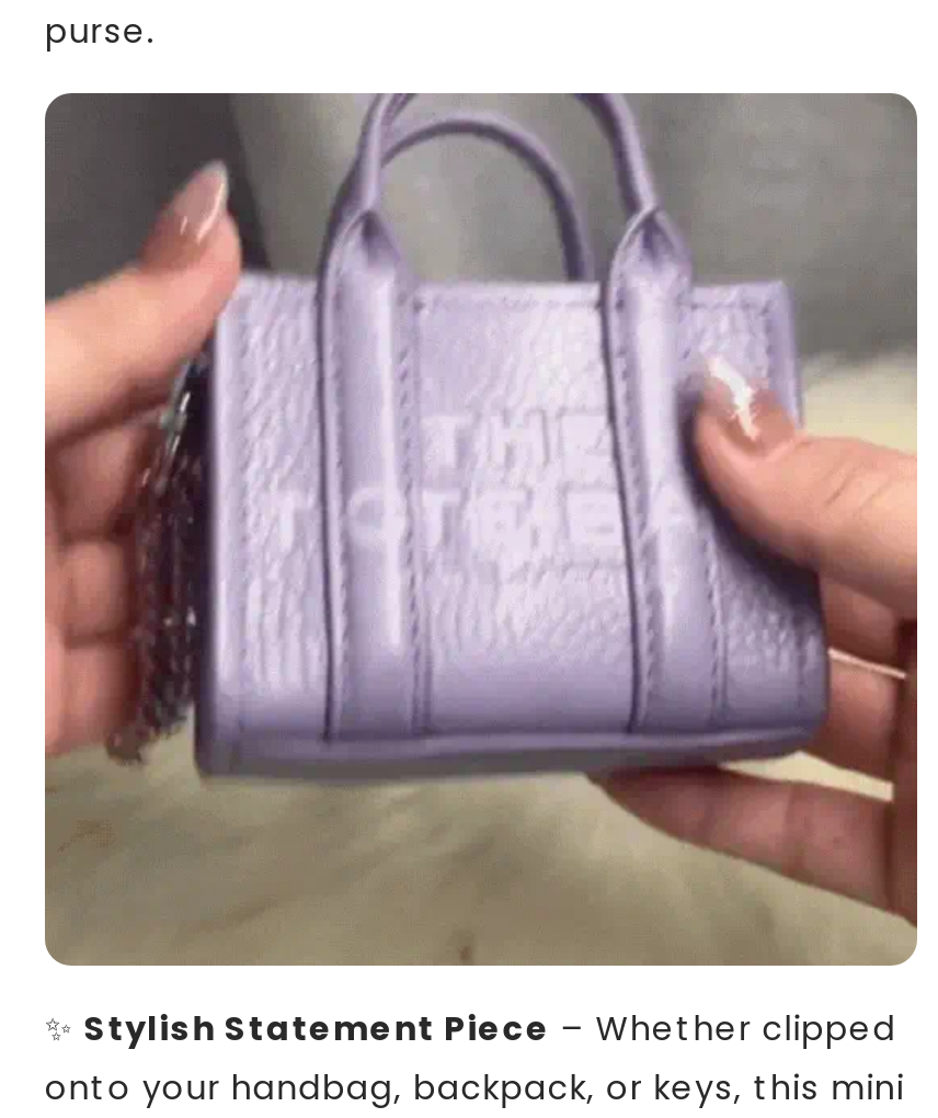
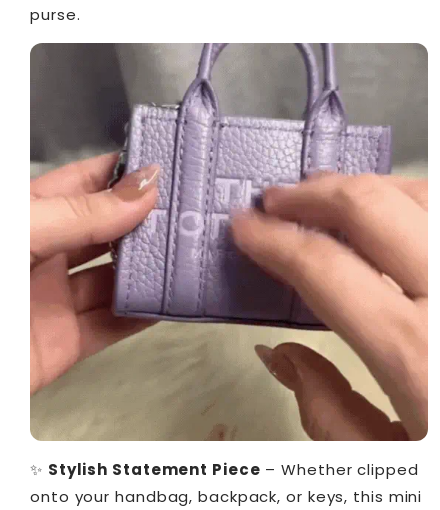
[43,92,919,967] [image] -> [29,43,429,441] [image]

